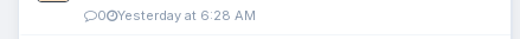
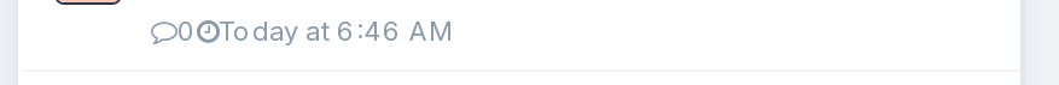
[117,7,256,24] Yesterday at 6:28 AM -> [219,14,453,48] Today at 6:46 AM

